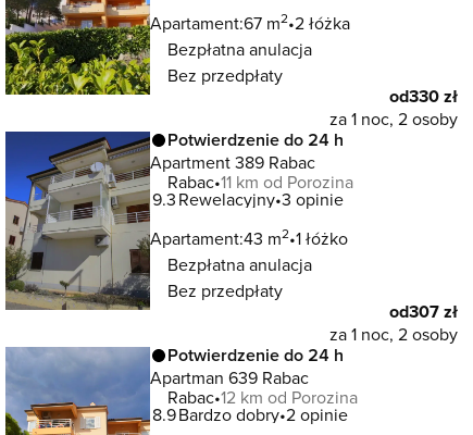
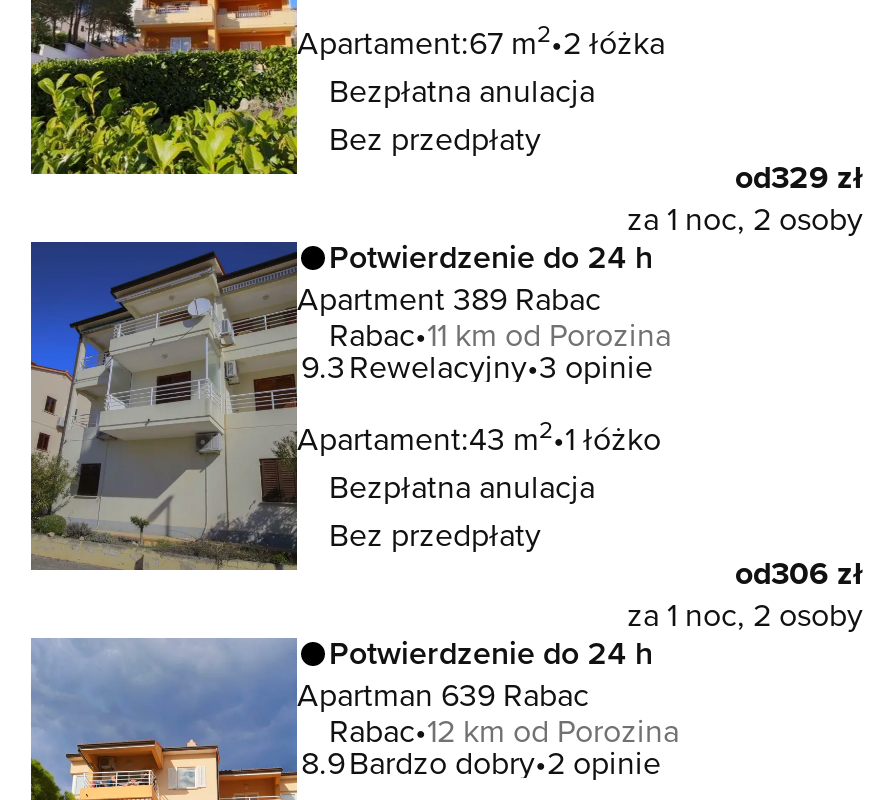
[389,84,458,109] od330 zł -> [735,154,863,200] od329 zł
[389,299,458,324] od307 zł -> [735,550,863,596] od306 zł

